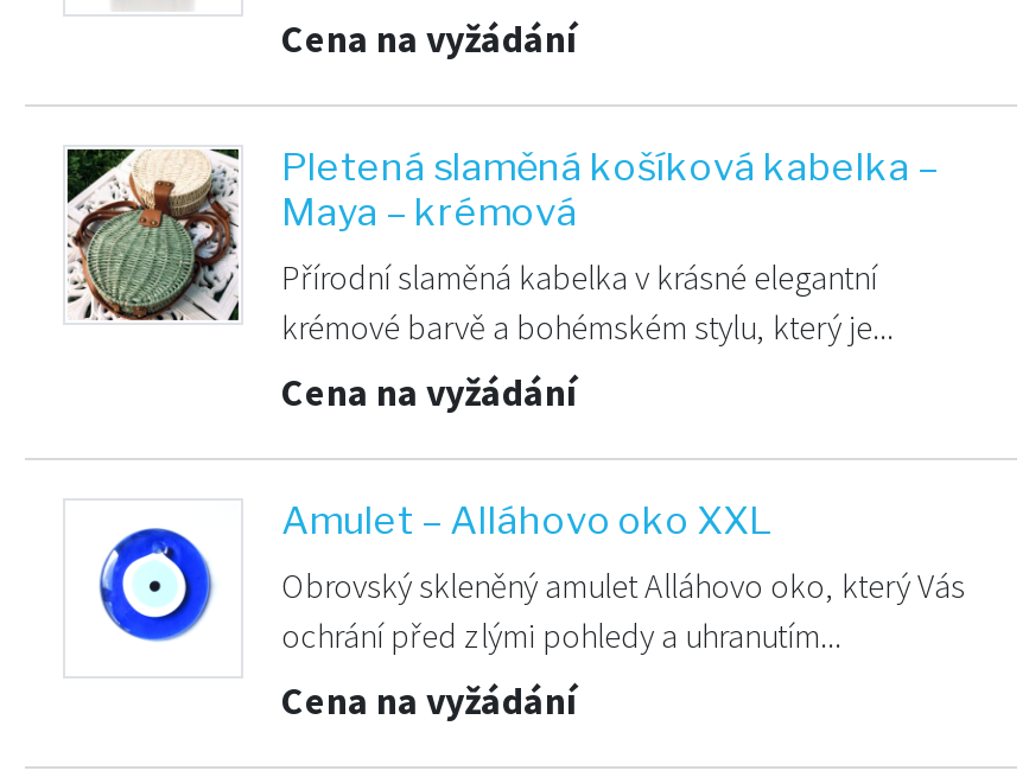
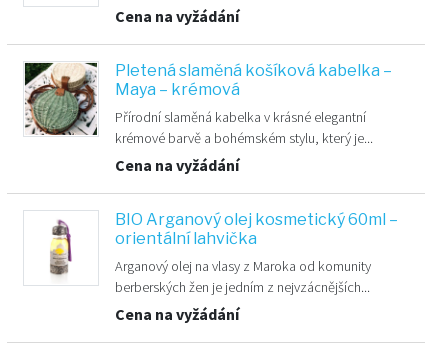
[96,498,773,643] [image] | Amulet – Alláhovo oko XXL -> [41,210,398,278] [image] | BIO Arganový olej kosmetický 60ml – | orientální lahvička
[281,564,965,657] Obrovský skleněný amulet Alláhovo oko, který Vás | ochrání před zlými pohledy a uhranutím... -> [115,257,371,296] Arganový olej na vlasy z Maroka od komunity | berberských žen je jedním z nejvzácnějších...

